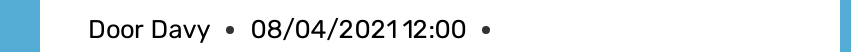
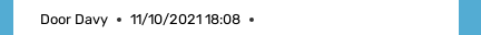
[88,14,466,44] Door Davy 08/04/2021 12:00 -> [40,11,241,27] Door Davy 11/10/2021 18:08

